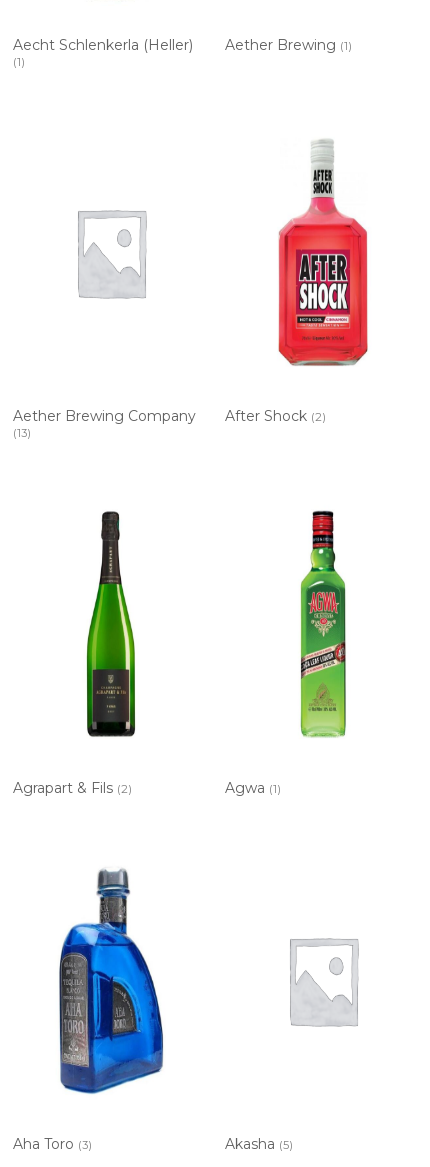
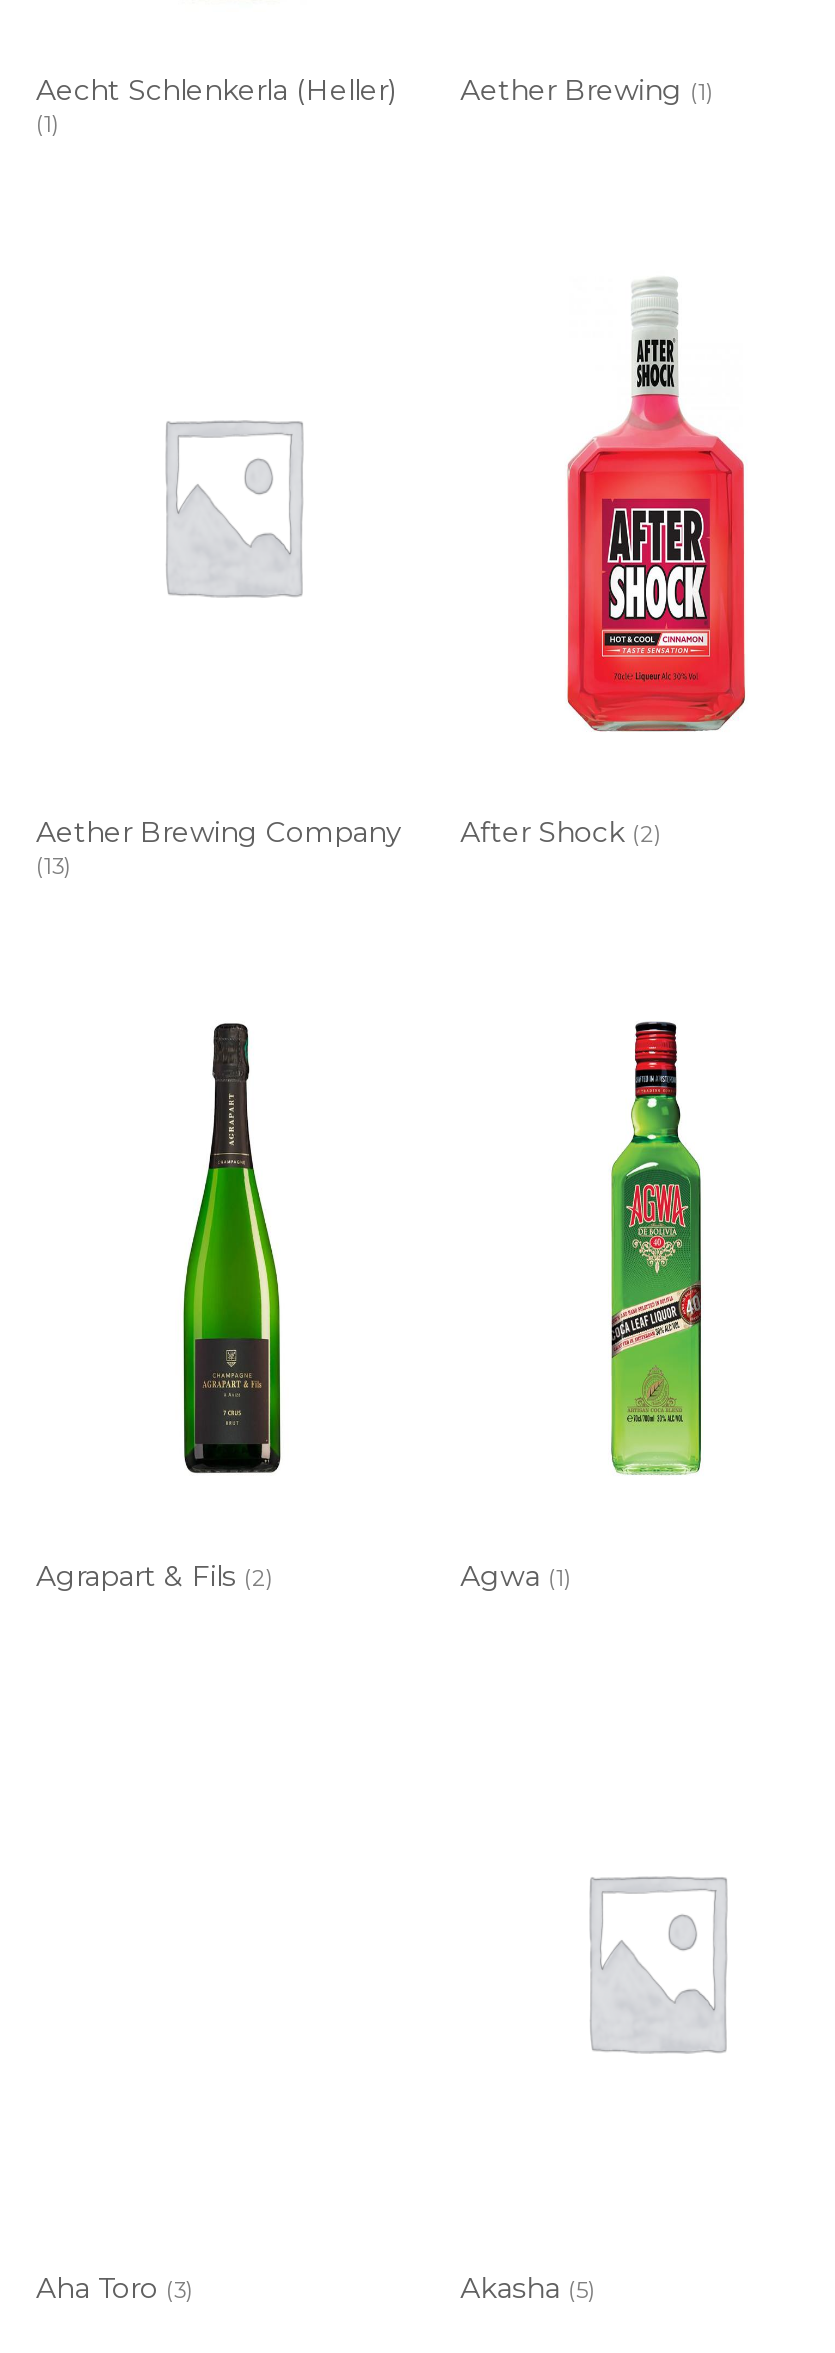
[58,868,164,1095] [image] -> none

